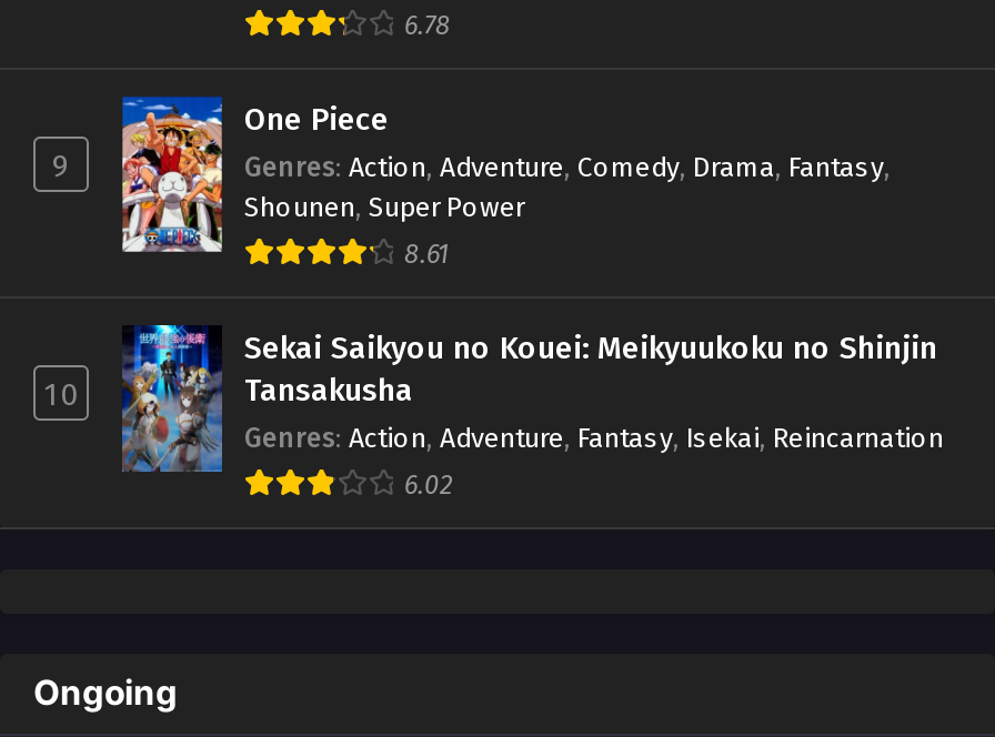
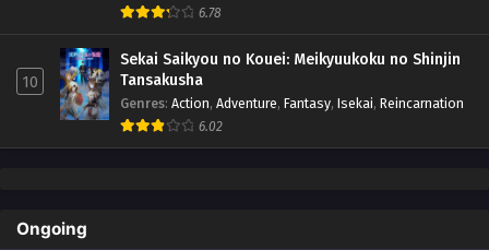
[120,95,891,270] [image] | One Piece | Genres: Action, Adventure, Comedy, Drama, Fantasy, | Shounen, Super Power | 8.61 -> none
[52,148,70,186] 9 -> none

